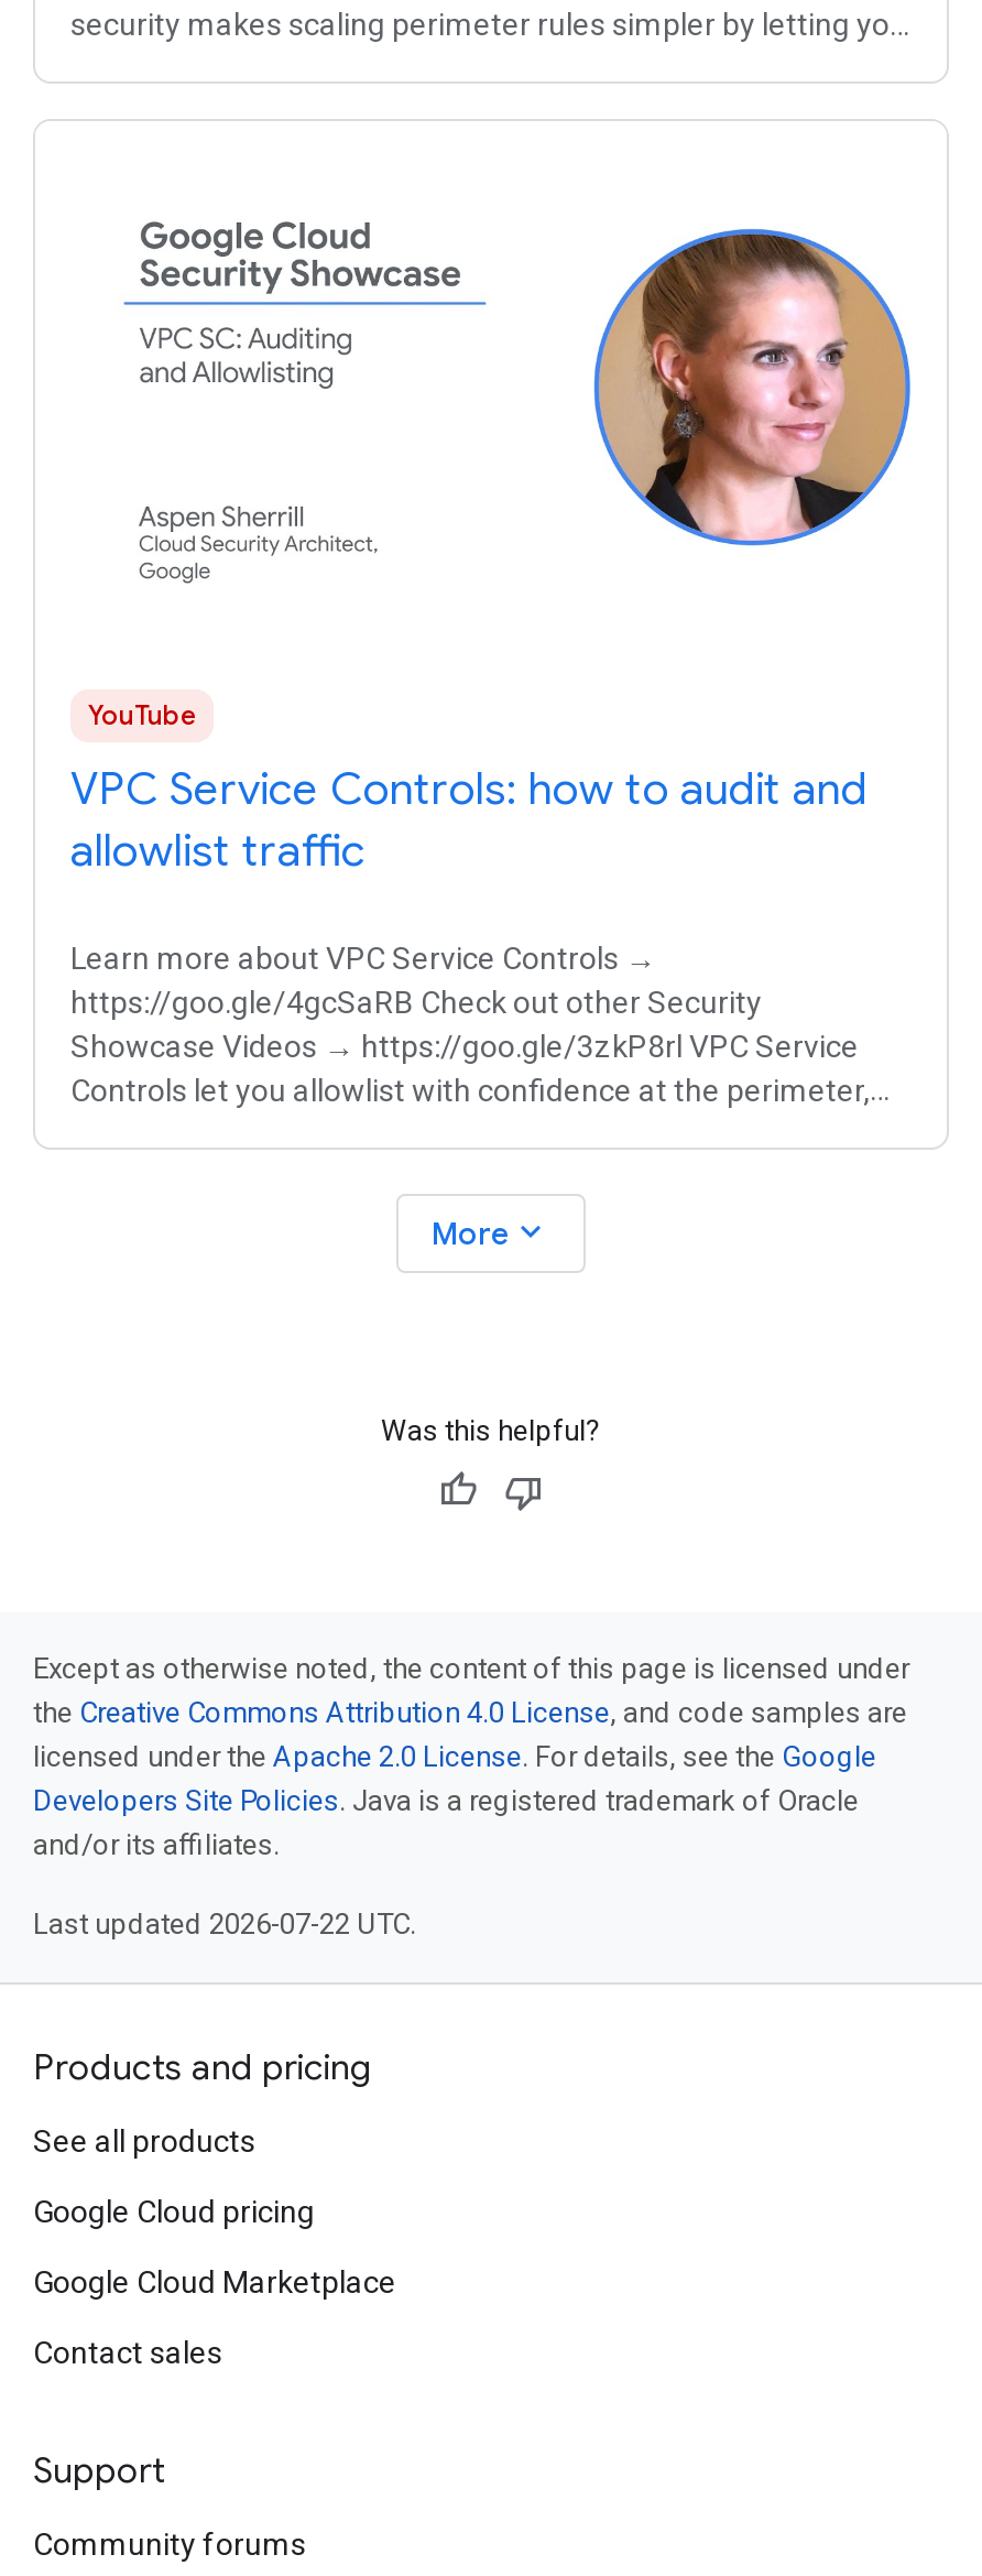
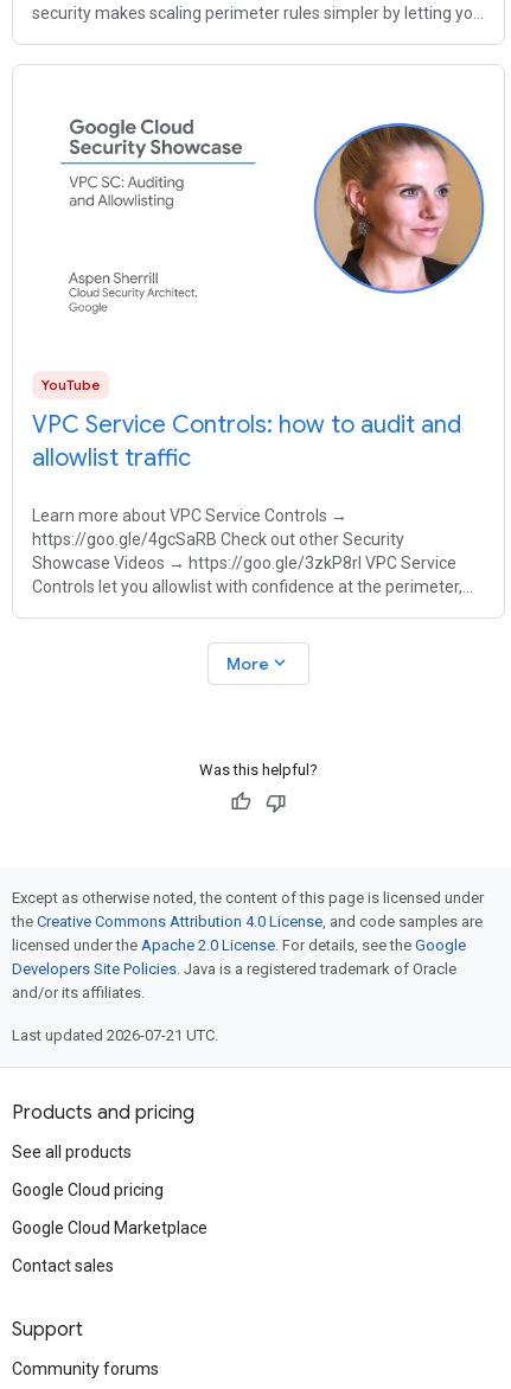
[33,1907,416,1940] Last updated 2026-07-22 UTC. -> [12,1026,218,1044] Last updated 2026-07-21 UTC.

